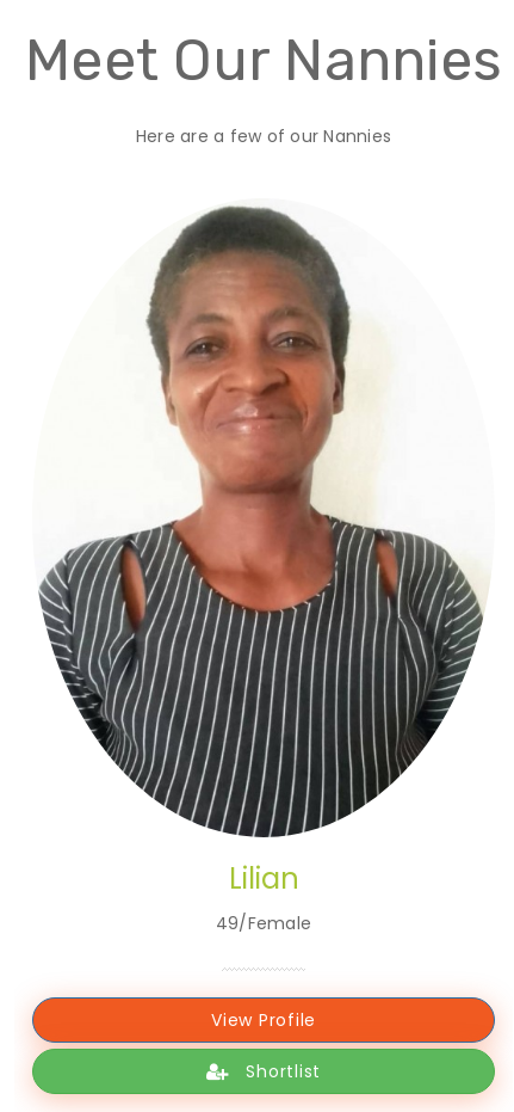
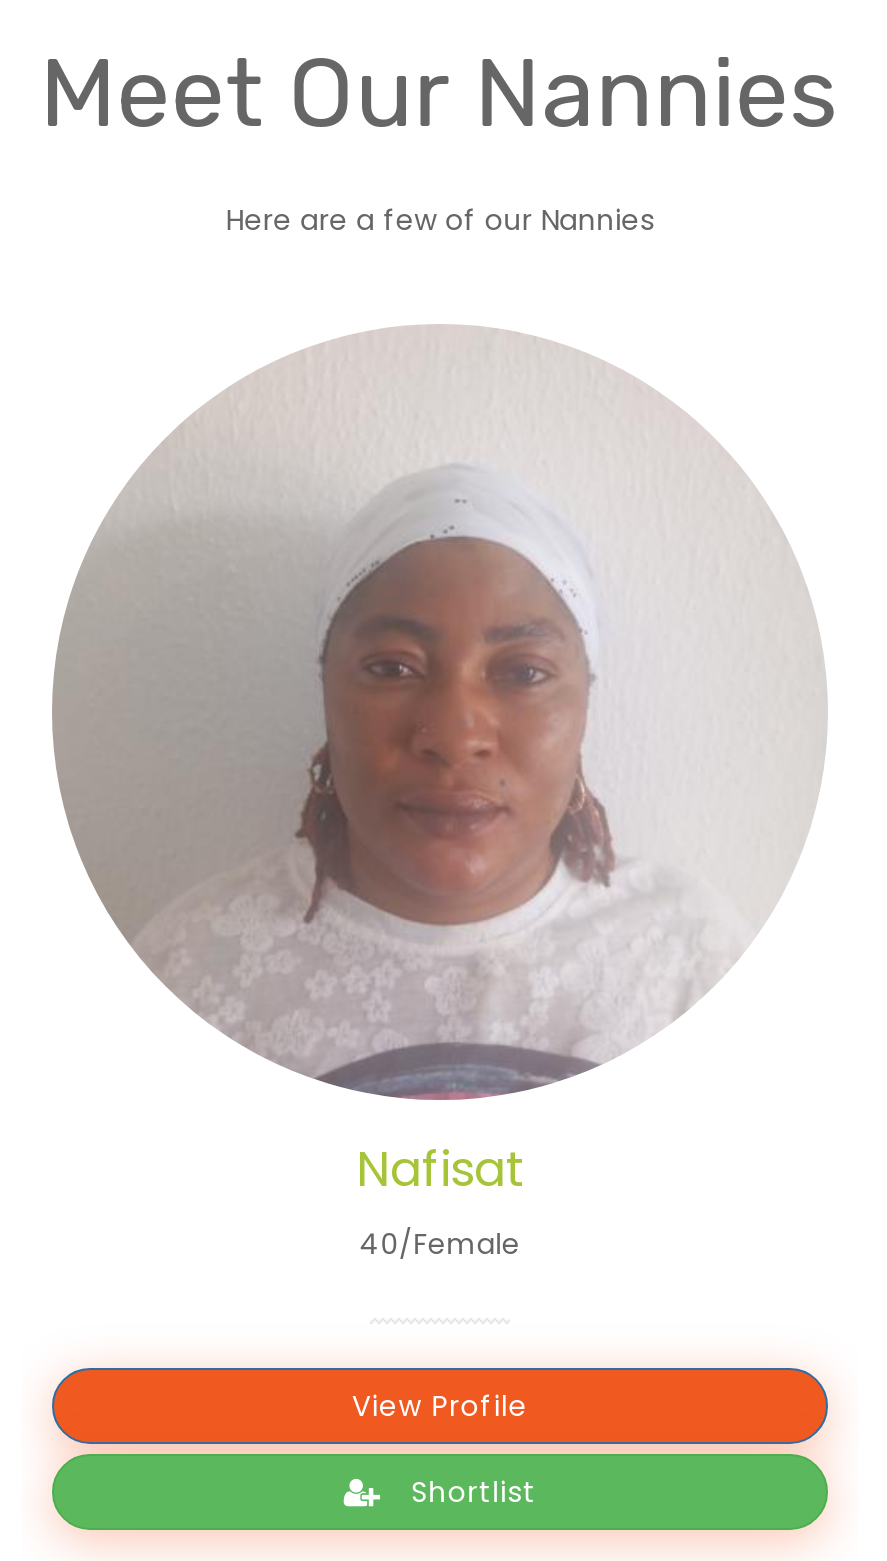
[38,207,483,935] [image] | Lilian | 49/Female -> [50,324,828,1264] [image] | Nafisat | 40/Female

